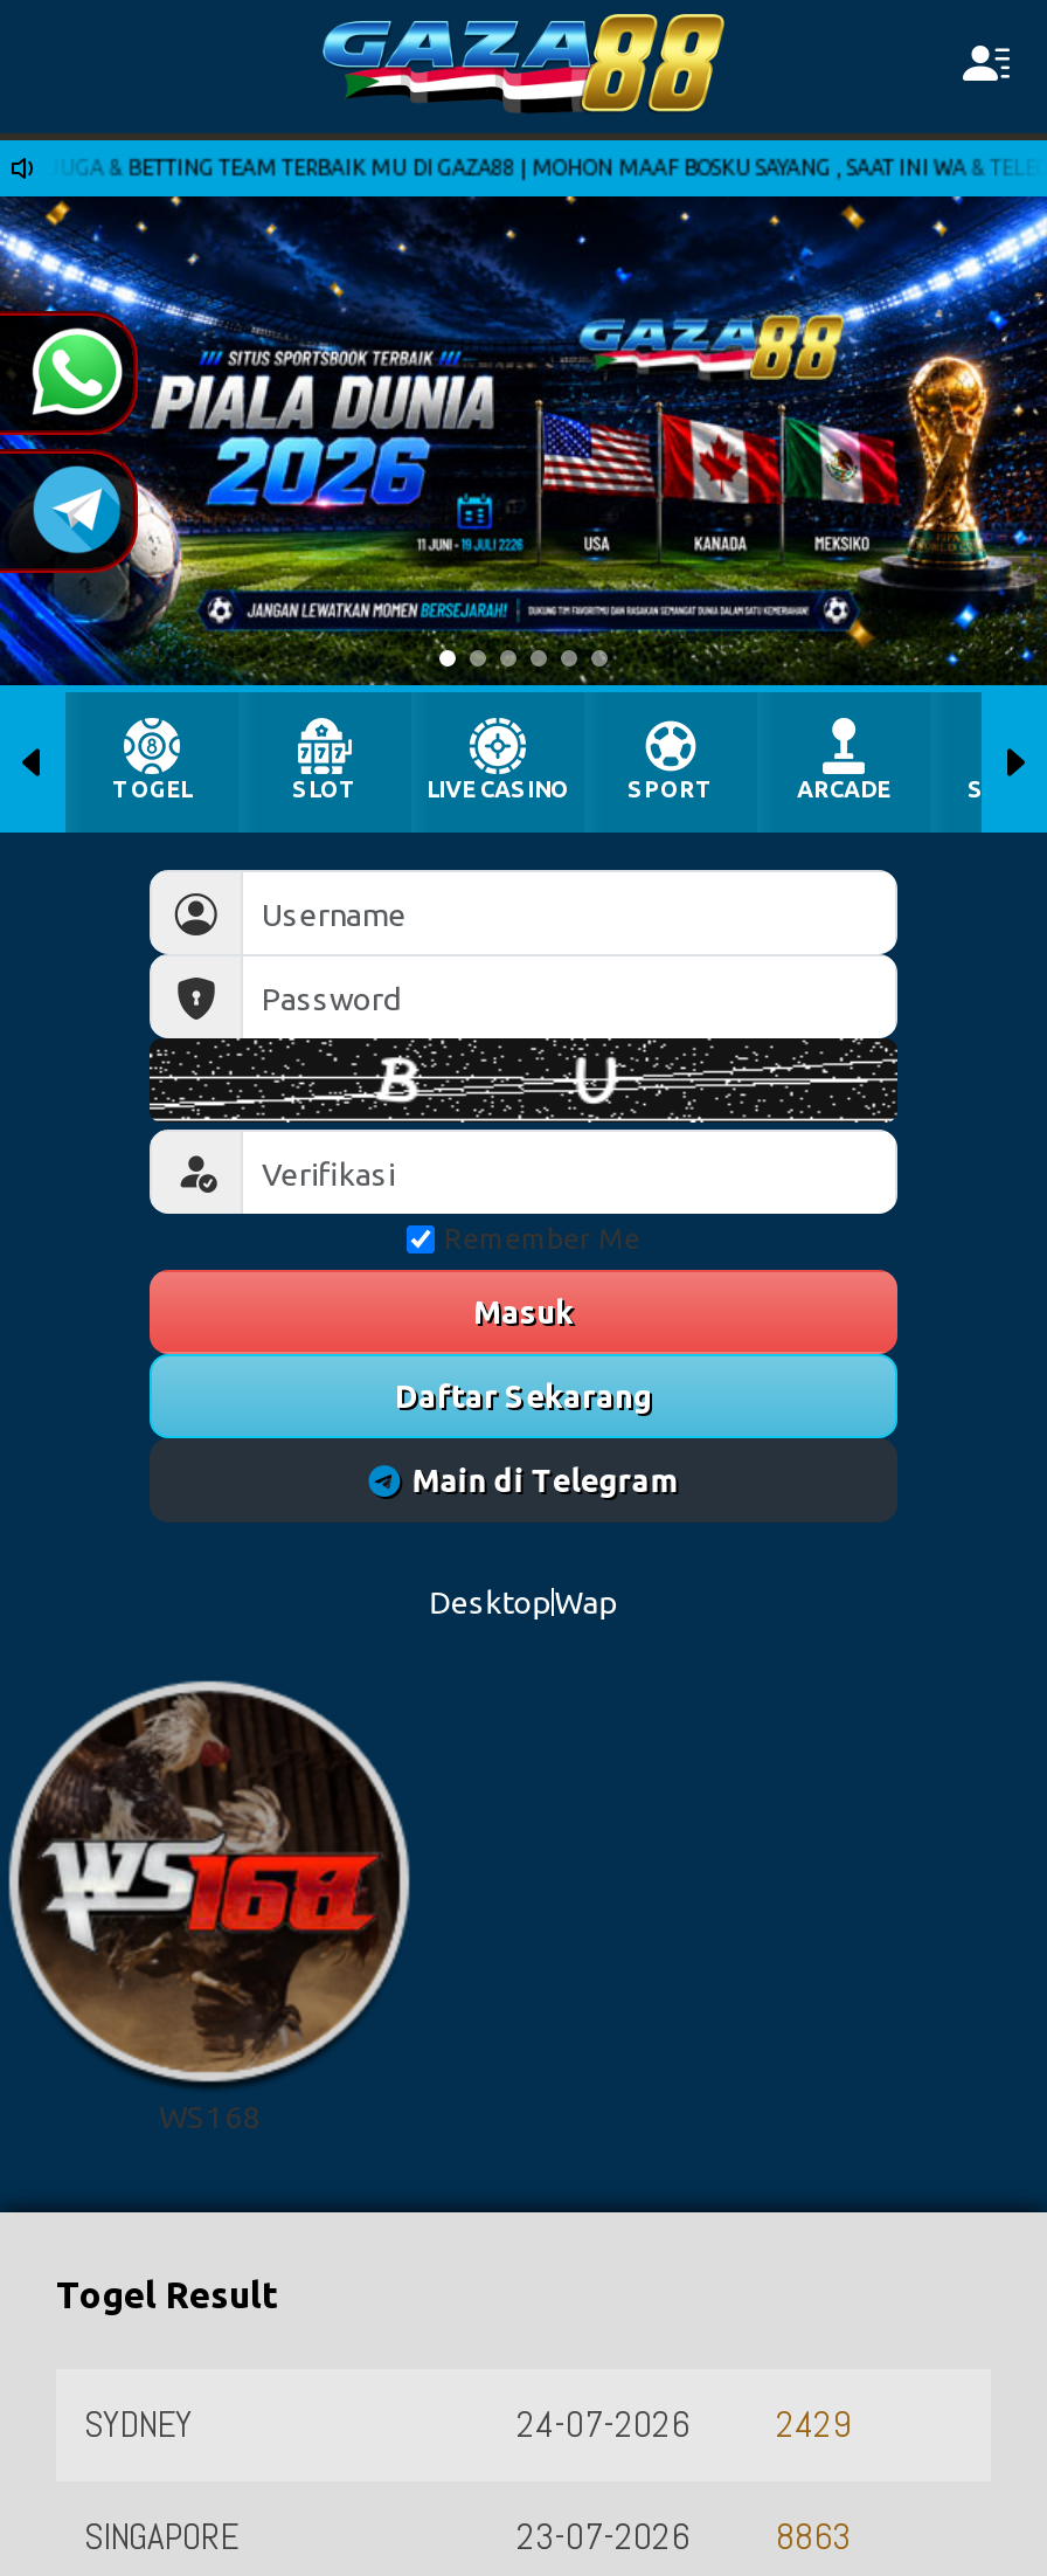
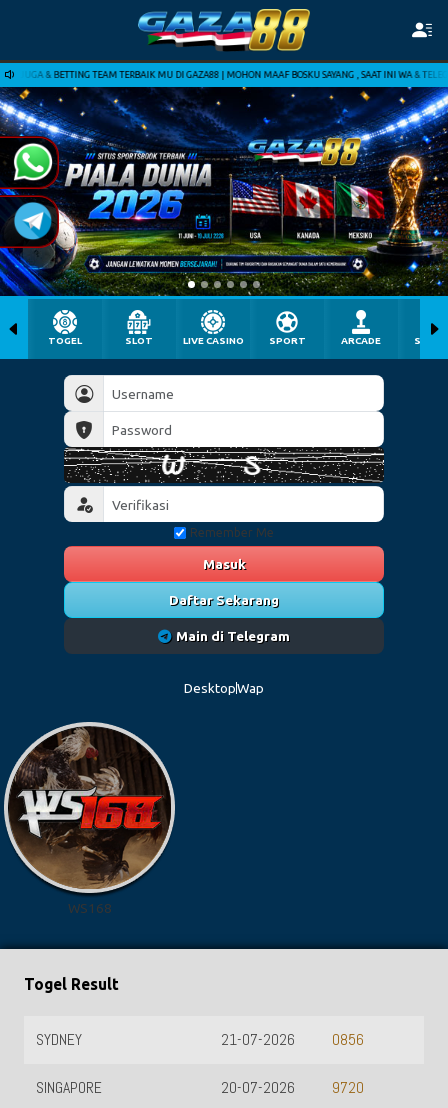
[147,1038,897,1125] [image] -> [64,447,385,484] [image]
[516,2401,689,2447] 24-07-2026 -> [221,1029,295,1049] 21-07-2026
[776,2402,851,2449] 2429 -> [332,1030,364,1050] 0856
[516,2513,689,2560] 23-07-2026 -> [221,1077,295,1097] 20-07-2026
[776,2514,851,2561] 8863 -> [332,1078,364,1098] 9720

